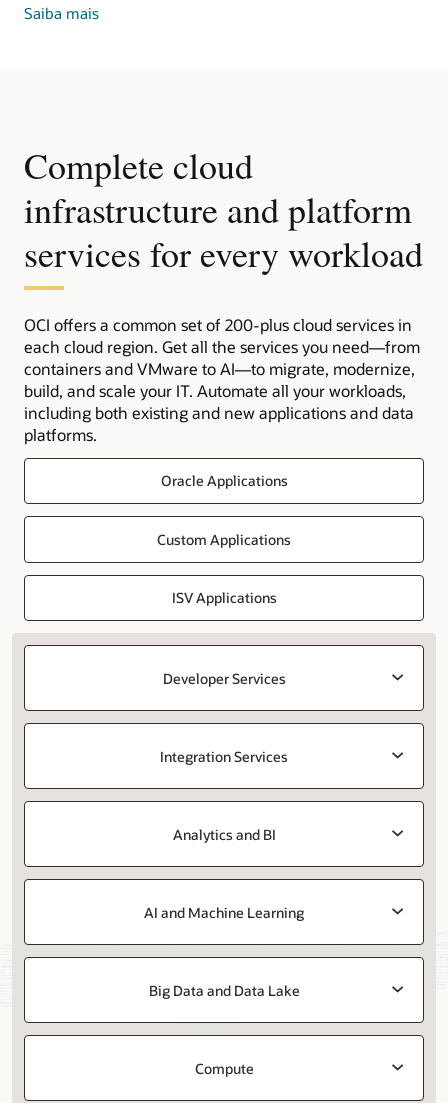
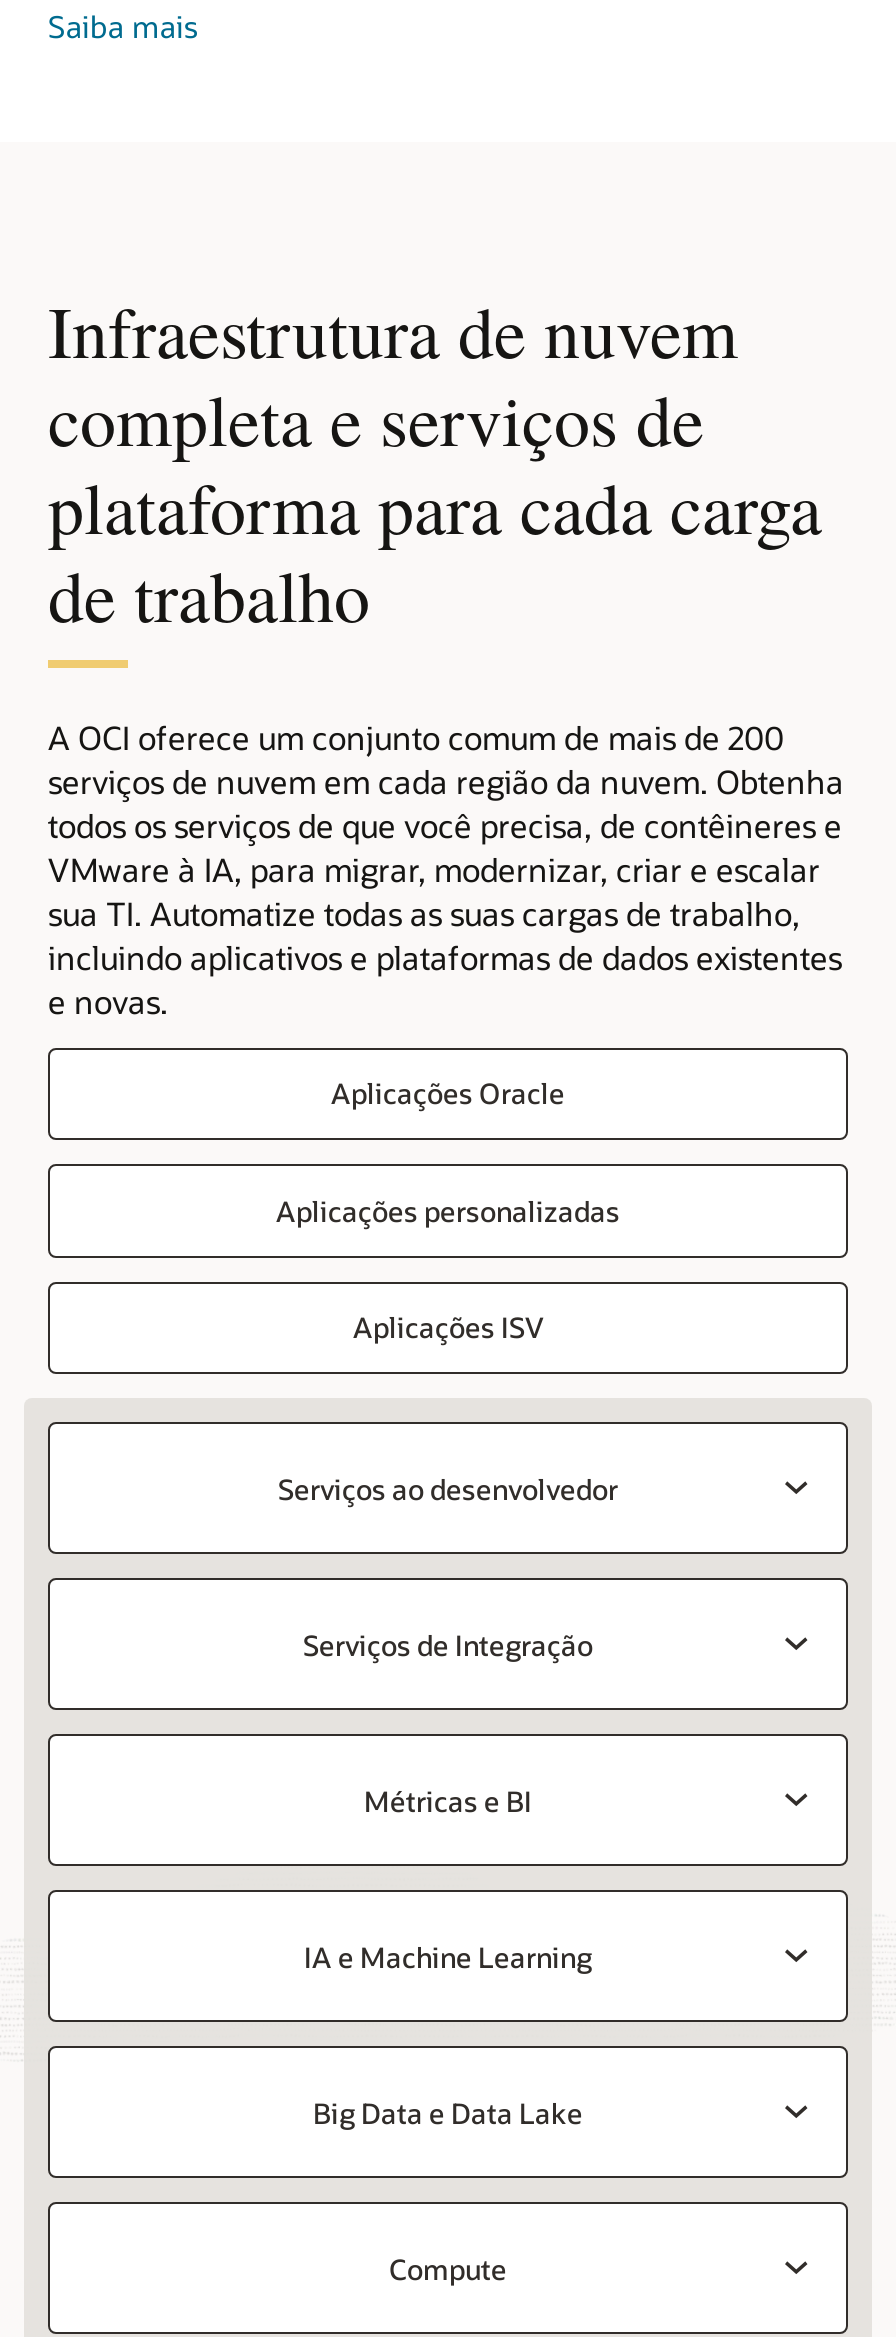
[24,141,423,277] Complete cloud | infrastructure and platform | services for every workload -> [48,281,822,641] Infraestrutura de nuvem | completa e serviços de | plataforma para cada carga | de trabalho
[24,314,420,445] OCI offers a common set of 200-plus cloud services in | each cloud region. Get all the services you need—from | containers and VMware to AI—to migrate, modernize, | build, and scale your IT. Automate all your workloads, | including both existing and new applications and data | platforms. -> [48,715,844,1021] A OCI oferece um conjunto comum de mais de 200 | serviços de nuvem em cada região da nuvem. Obtenha | todos os serviços de que você precisa, de contêineres e | VMware à IA, para migrar, modernizar, criar e escalar | sua TI. Automatize todas as suas cargas de trabalho, | incluindo aplicativos e plataformas de dados existentes | e novas.
[160,472,287,489] Oracle Applications -> [331,1077,565,1111] Aplicações Oracle
[157,531,291,548] Custom Applications -> [276,1194,620,1228] Aplicações personalizadas
[171,589,276,606] ISV Applications -> [353,1311,543,1345] Aplicações ISV
[162,670,285,687] Developer Services -> [278,1471,618,1505] Serviços ao desenvolvedor
[160,748,288,765] Integration Services -> [303,1627,593,1661] Serviços de Integração
[172,826,275,843] Analytics and BI -> [364,1783,532,1817] Métricas e BI
[144,904,304,921] AI and Machine Learning -> [304,1939,592,1973] IA e Machine Learning
[148,982,299,999] Big Data and Data Lake -> [313,2095,583,2129] Big Data e Data Lake

